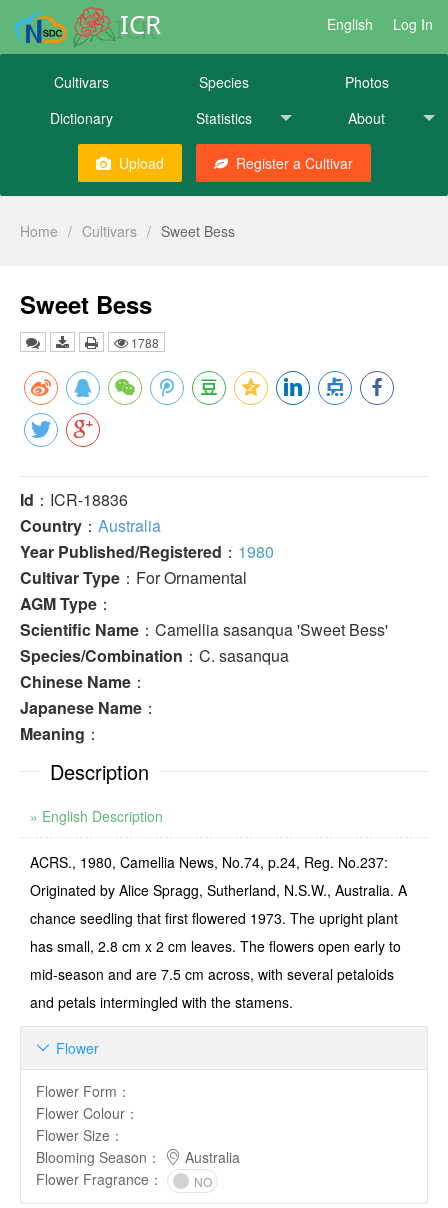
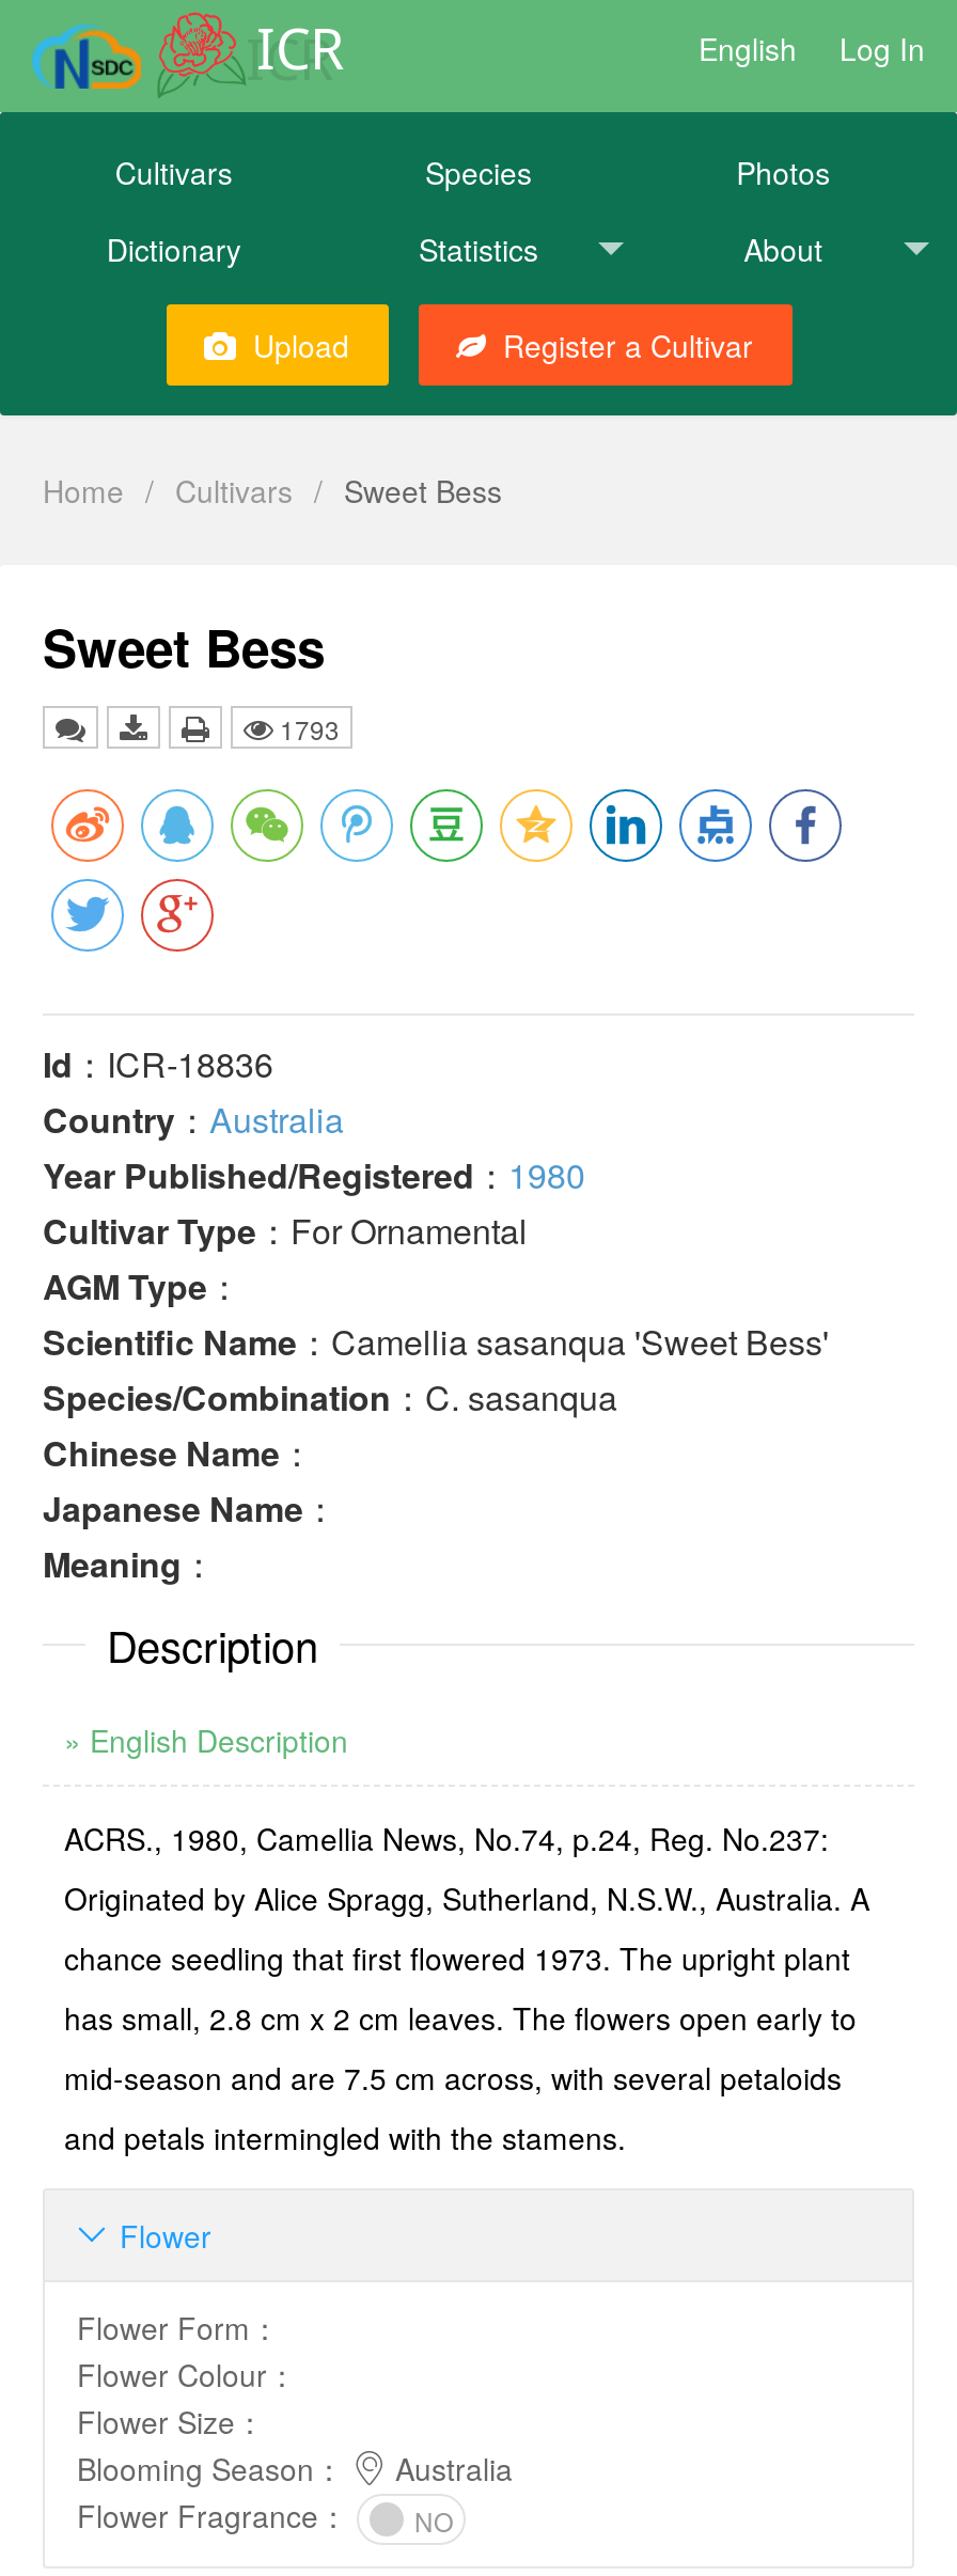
[128,334,159,351] 1788 -> [273,710,340,747] 1793

